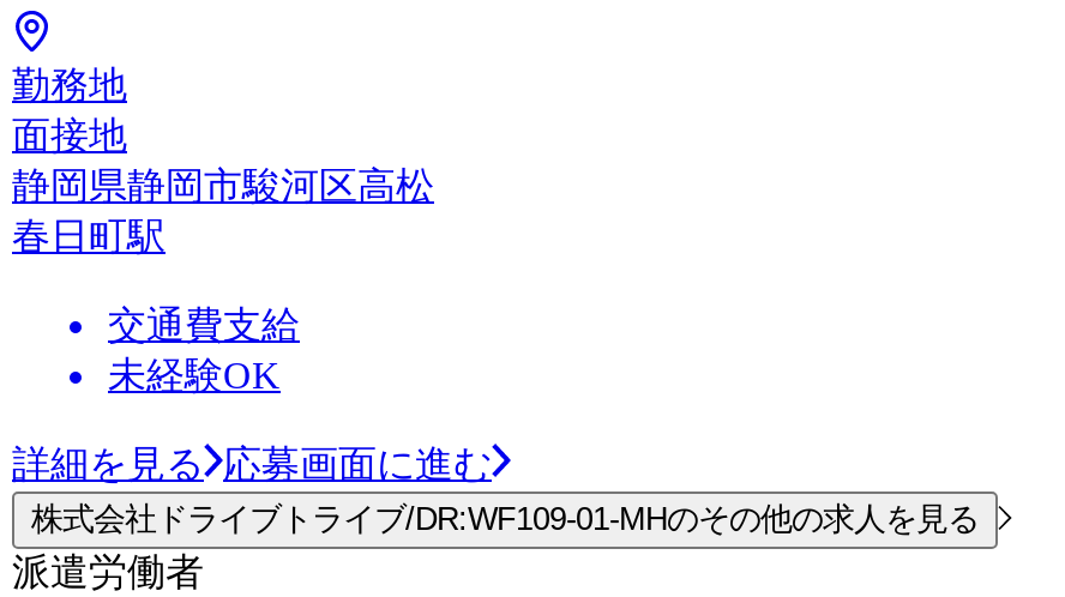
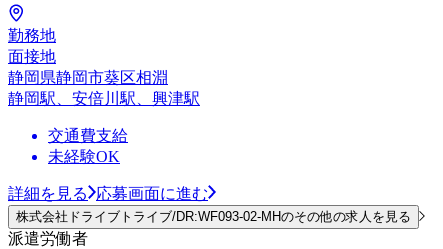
[12,165,434,256] 静岡県静岡市駿河区高松 | 春日町駅 -> [8,69,200,107] 静岡県静岡市葵区相淵 | 静岡駅、安倍川駅、興津駅
[31,501,979,537] 株式会社ドライブトライブ/DR:WF109-01-MHのその他の求人を見る -> [16,209,411,224] 株式会社ドライブトライブ/DR:WF093-02-MHのその他の求人を見る

